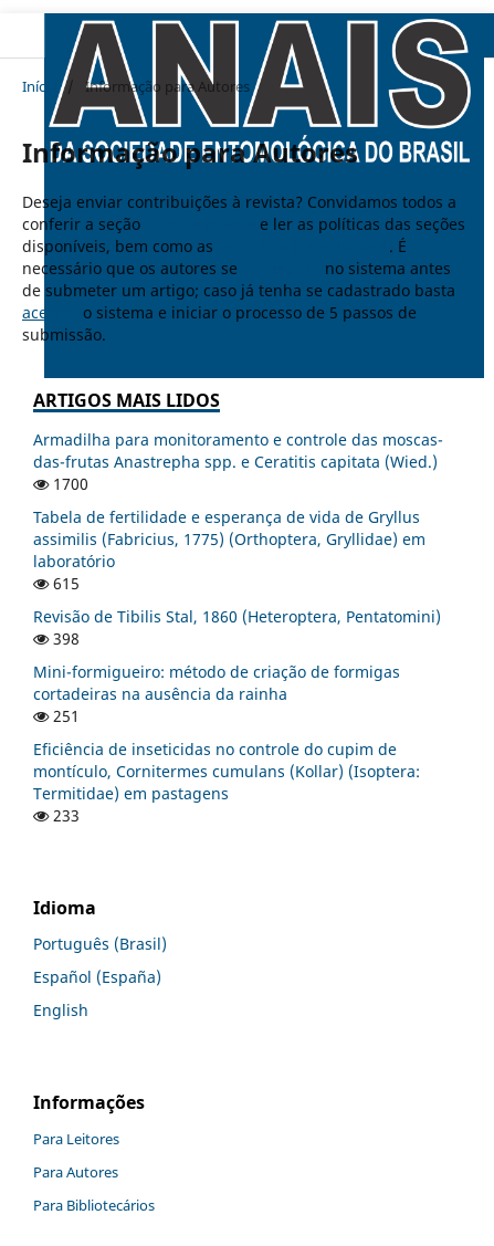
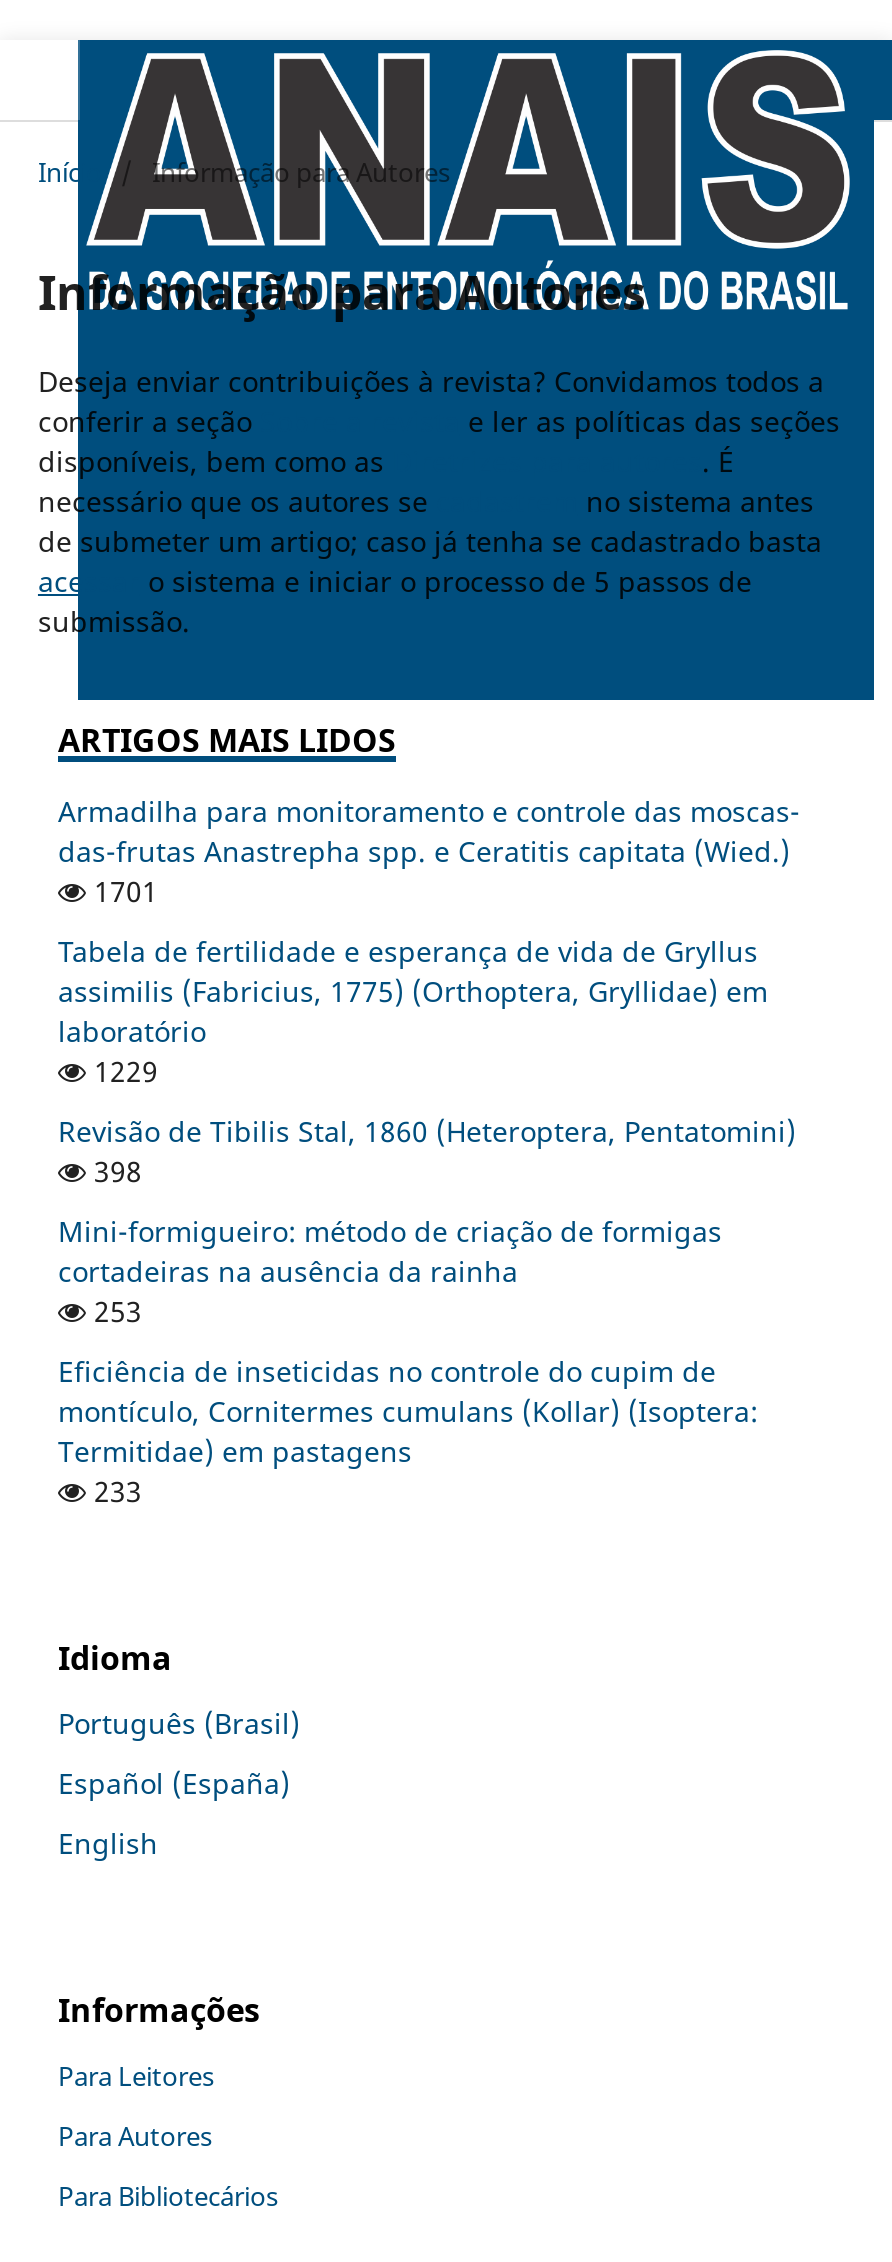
[49,473,88,494] 1700 -> [86,872,158,910] 1701
[49,573,80,594] 615 -> [86,1052,158,1090] 1229
[49,705,80,726] 251 -> [86,1292,142,1330] 253

